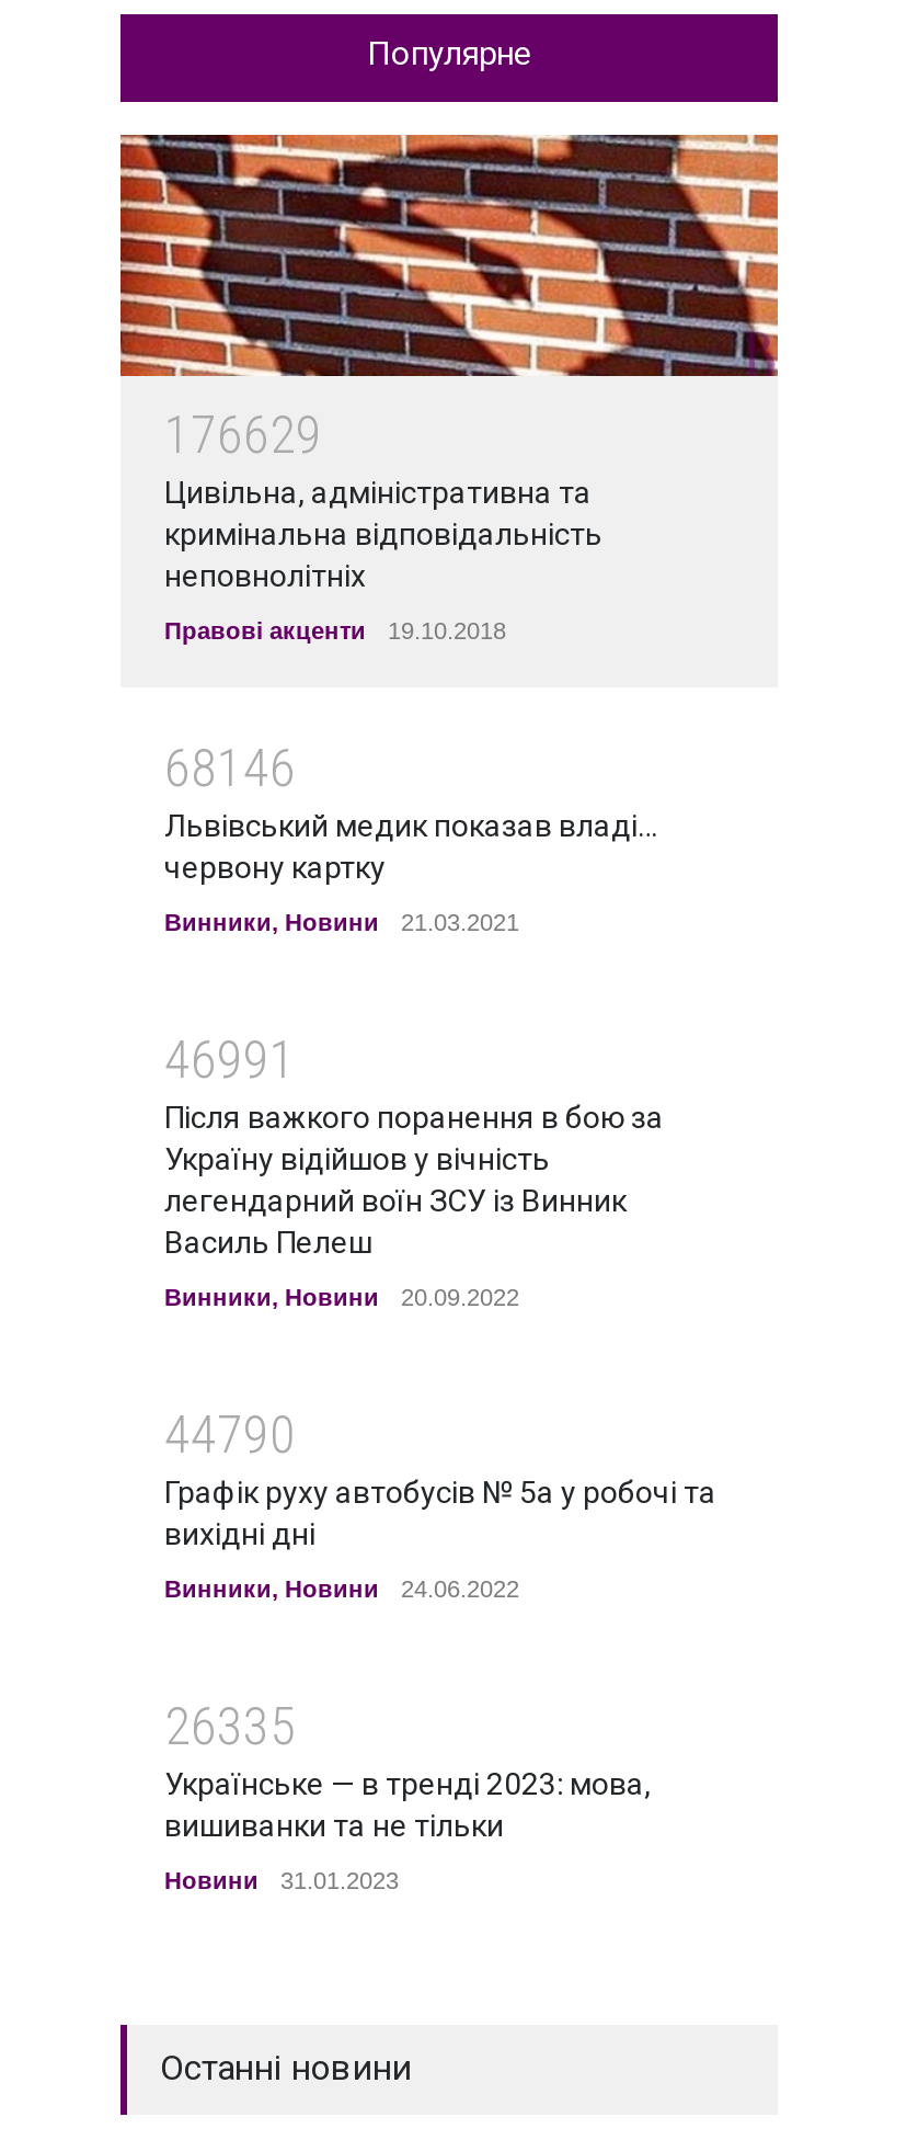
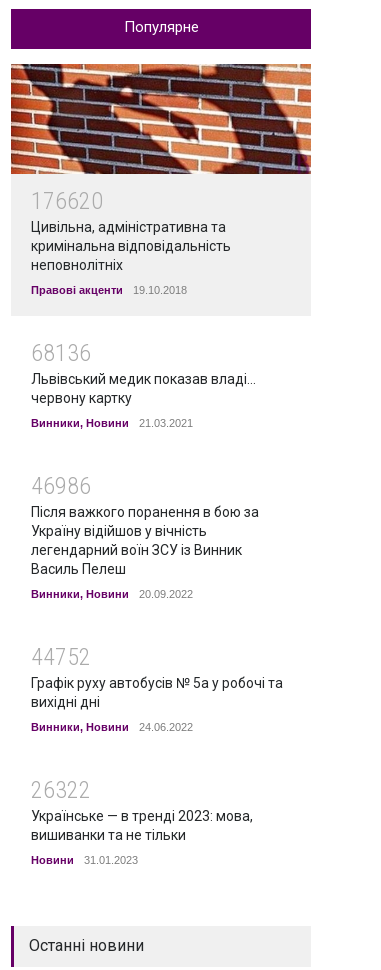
[164,405,322,466] 176629 -> [31,187,103,215] 176620
[164,738,296,799] 68146 -> [31,339,91,367] 68136
[164,1029,296,1091] 46991 -> [31,472,91,500] 46986
[164,1404,296,1466] 44790 -> [31,643,91,671] 44752
[164,1696,296,1757] 26335 -> [31,776,91,804] 26322

